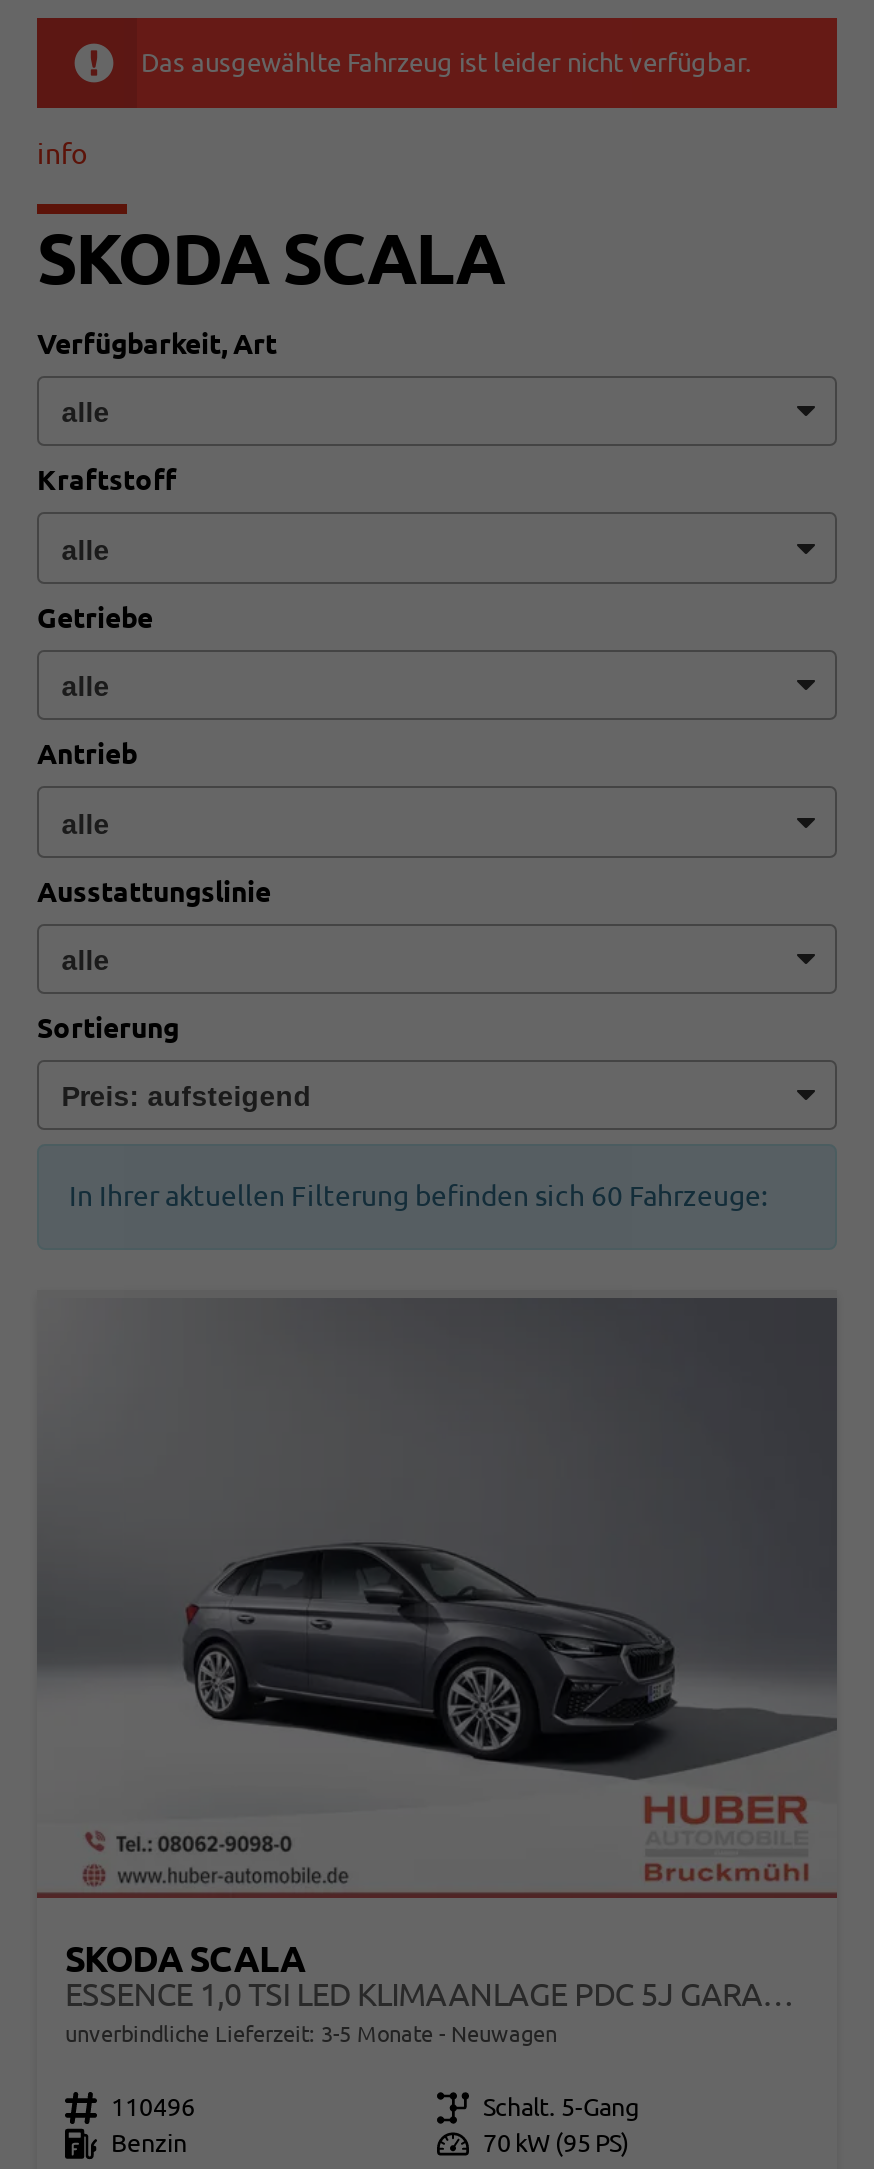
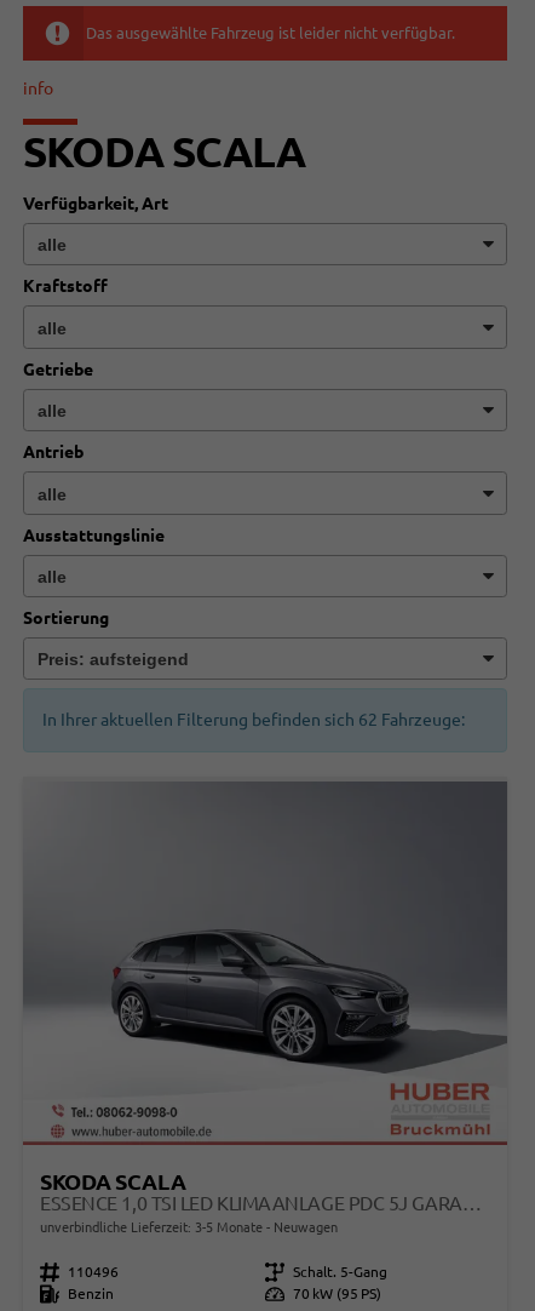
[69,1181,767,1213] In Ihrer aktuellen Filterung befinden sich 60 Fahrzeuge: -> [42,710,465,730] In Ihrer aktuellen Filterung befinden sich 62 Fahrzeuge:

